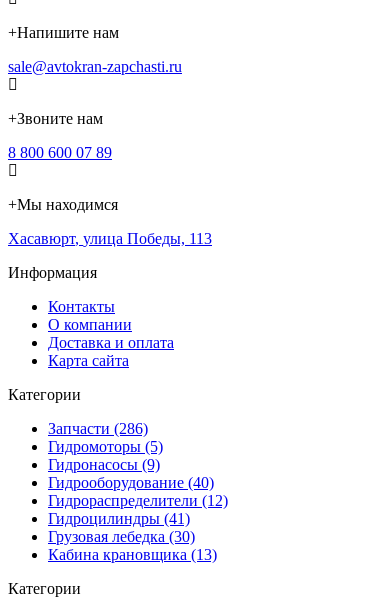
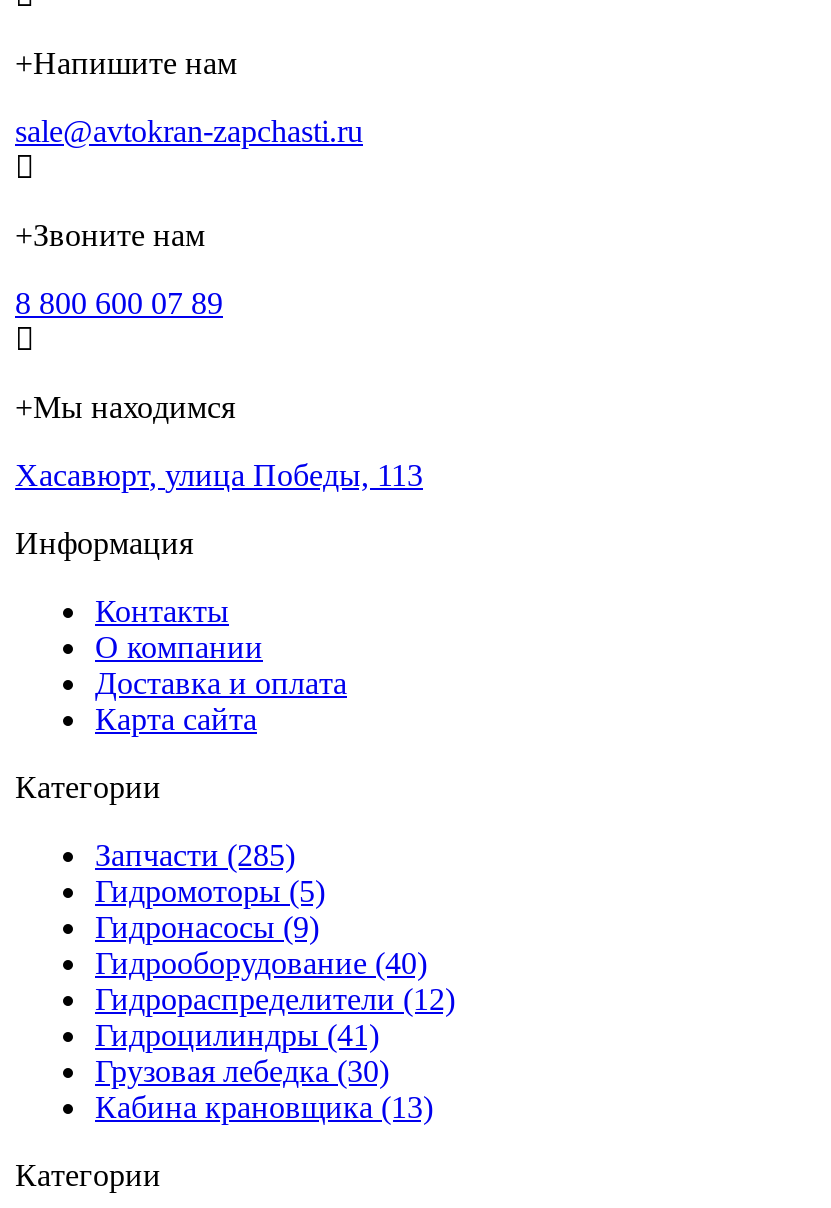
[48,420,148,437] Запчасти (286) -> [95,838,295,872] Запчасти (285)

